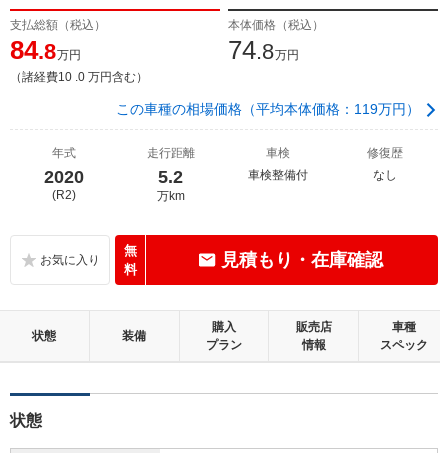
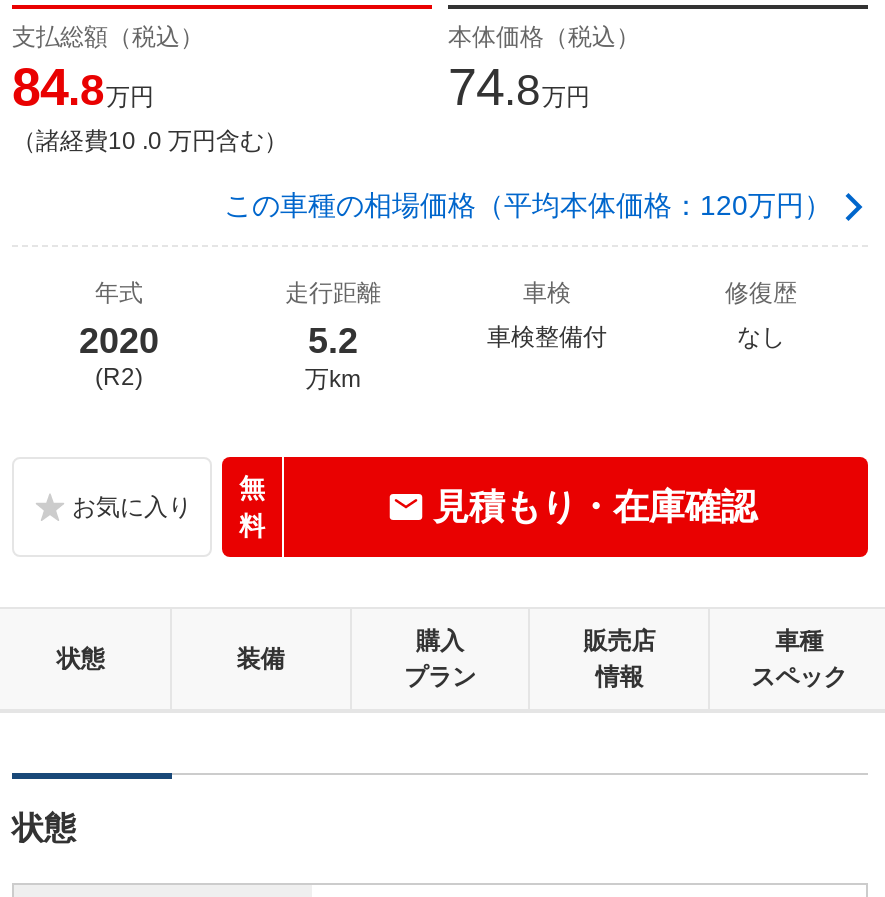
[116,100,420,116] この車種の相場価格（平均本体価格：119万円） -> [224,188,832,220] この車種の相場価格（平均本体価格：120万円）

